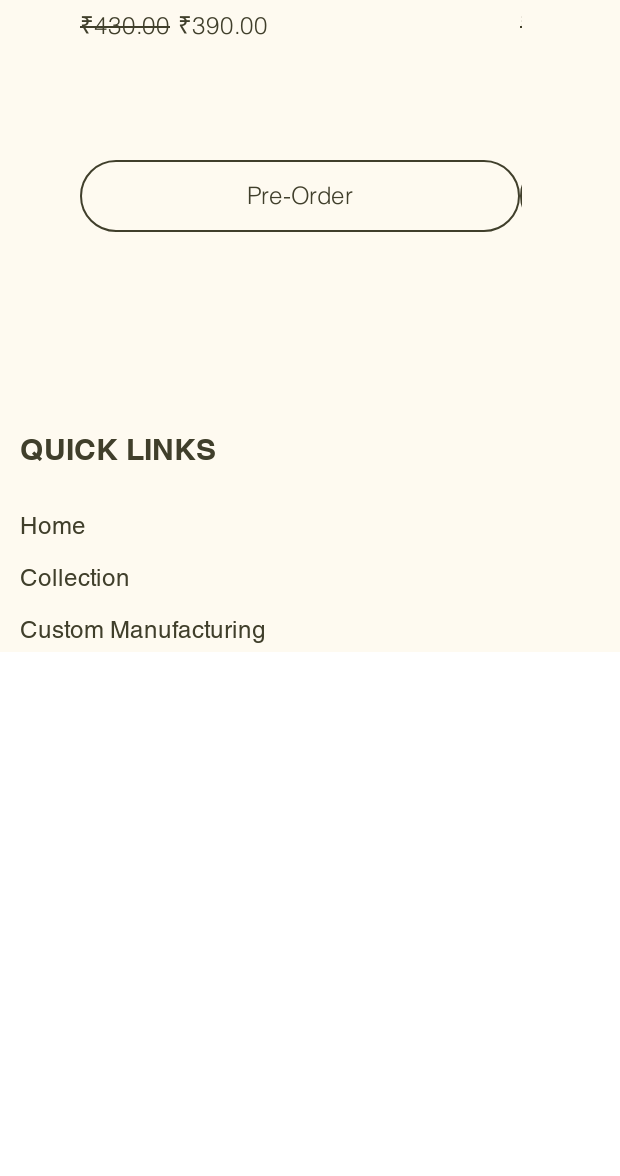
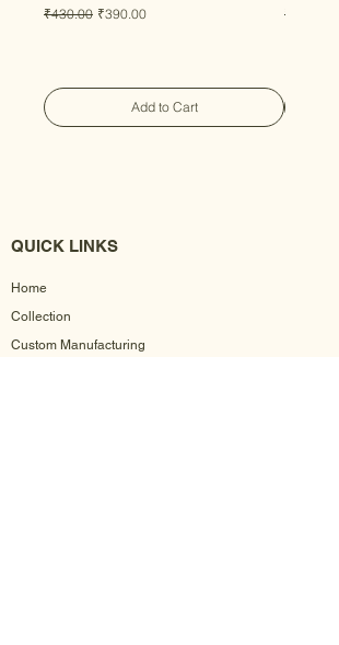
[247,180,353,210] Pre-Order -> [131,99,197,115] Add to Cart

